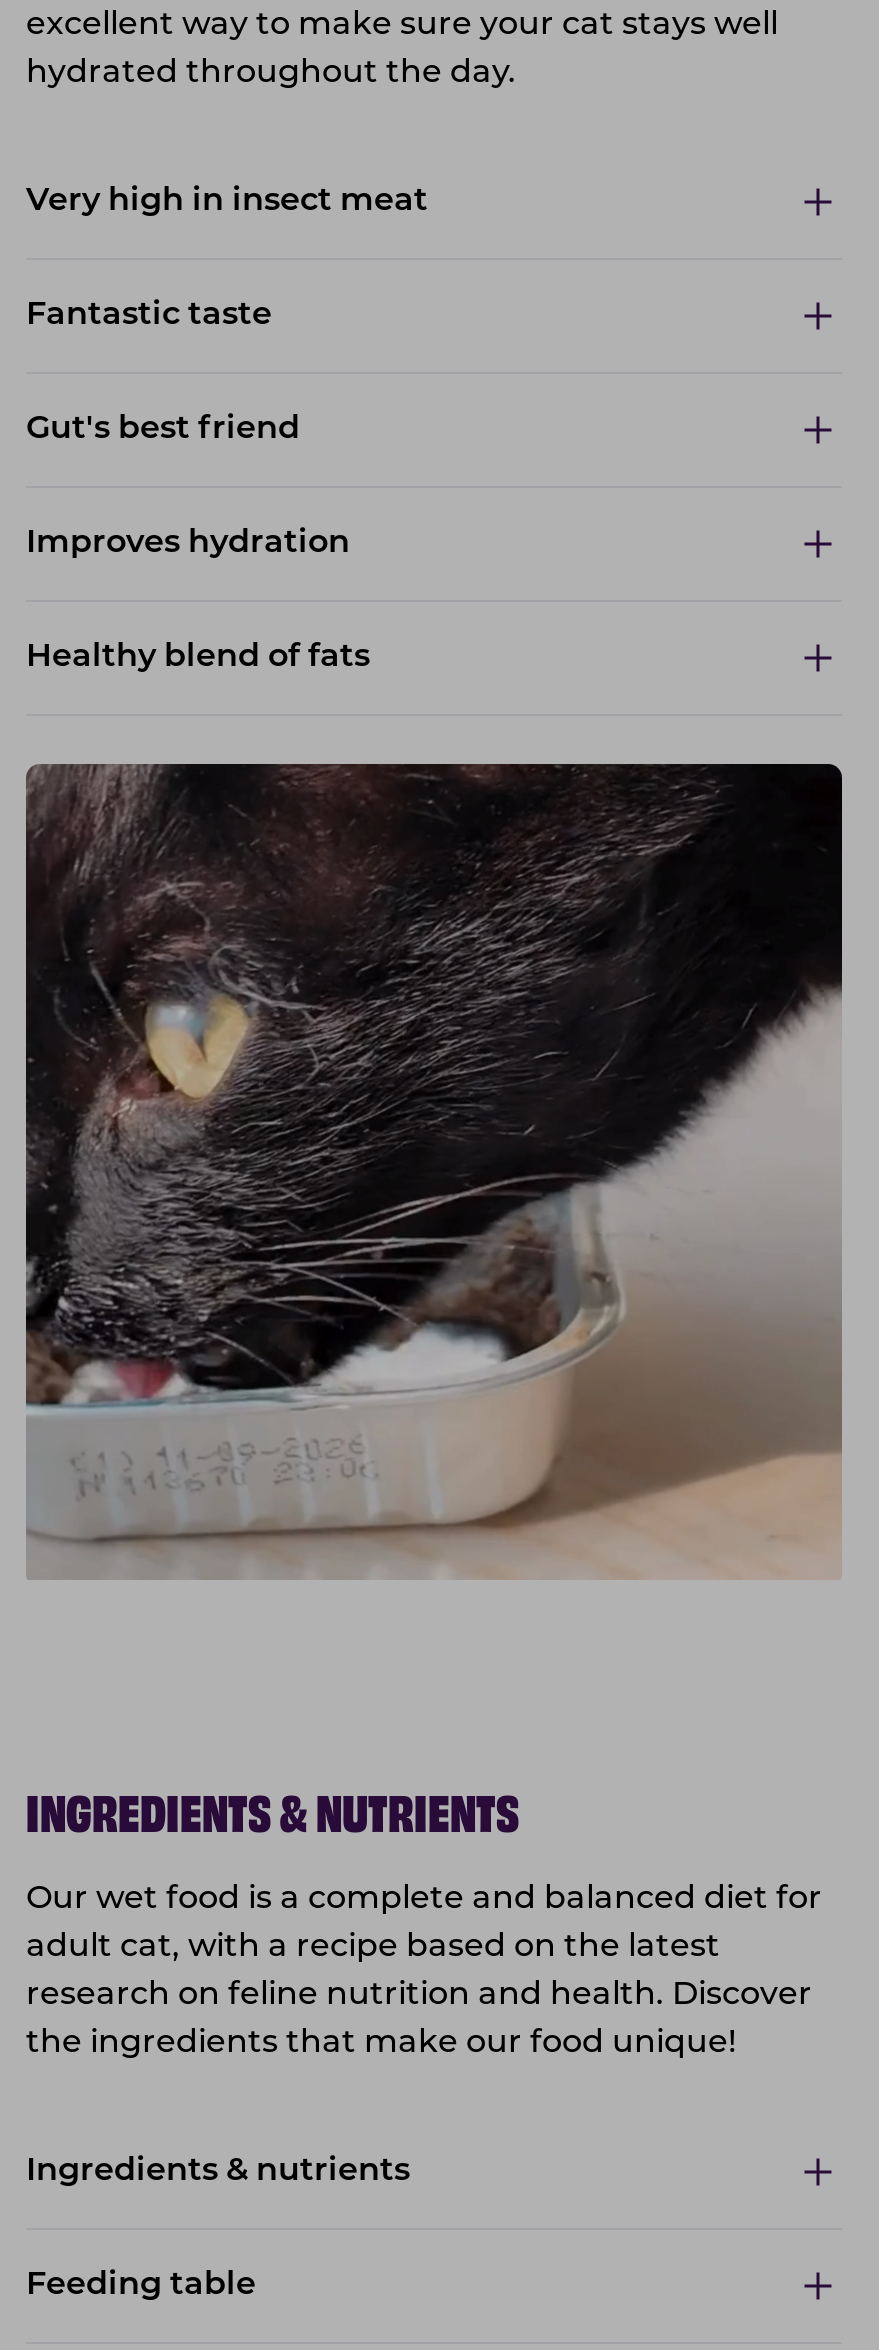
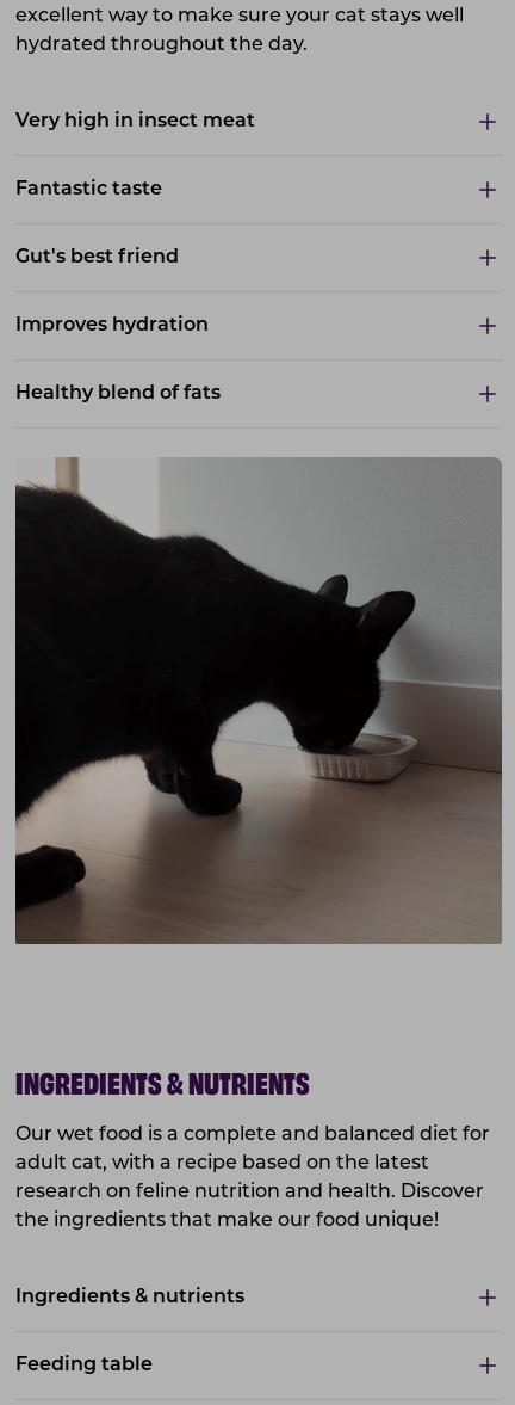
[24,762,842,1578] [image] -> [14,457,502,944] [image]

